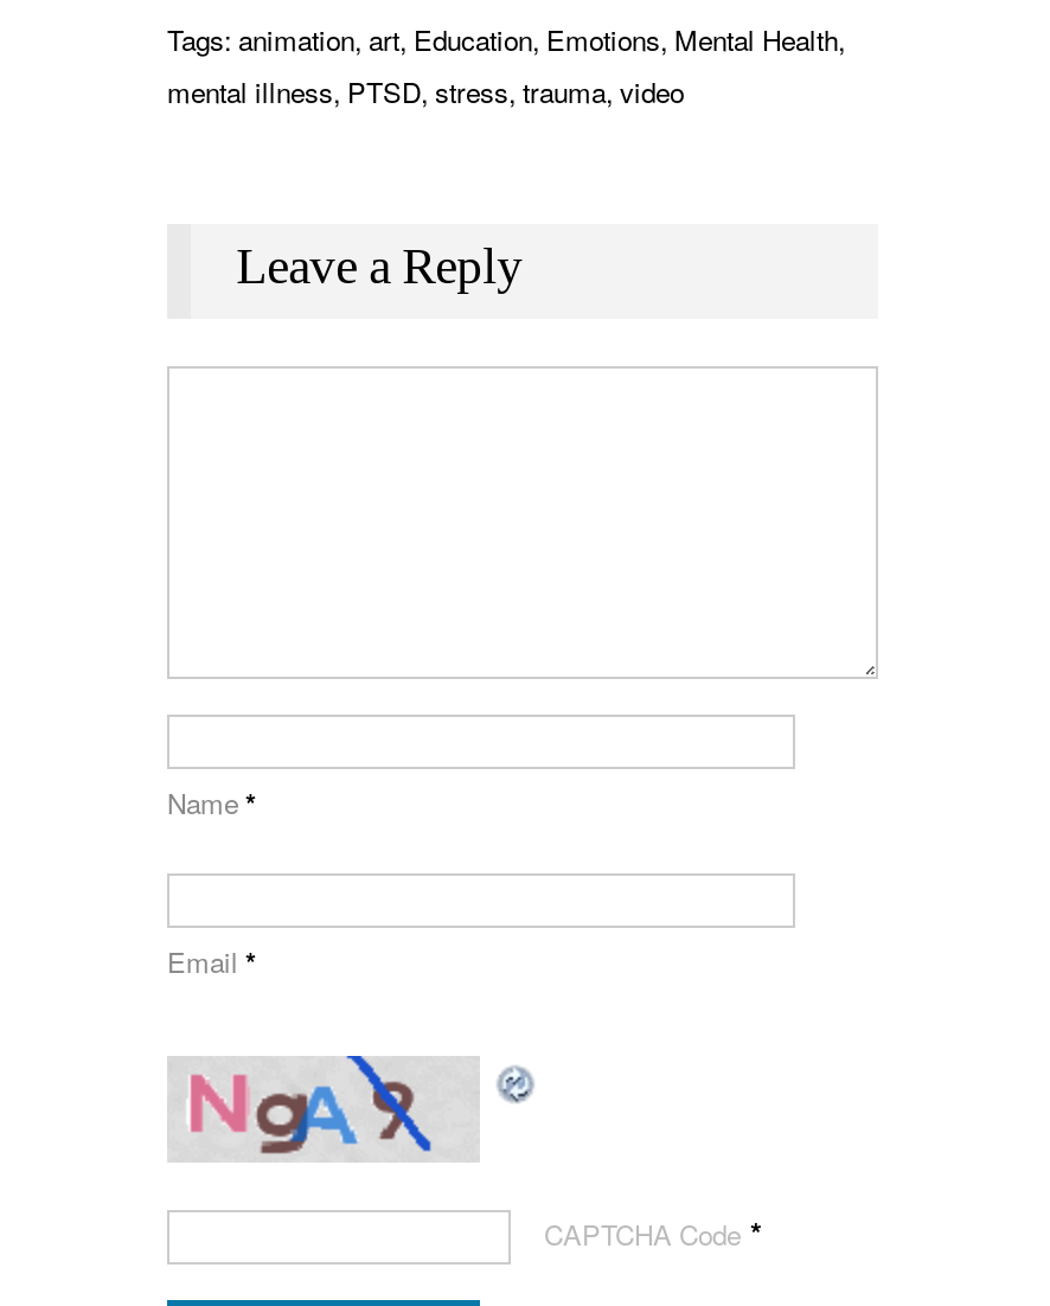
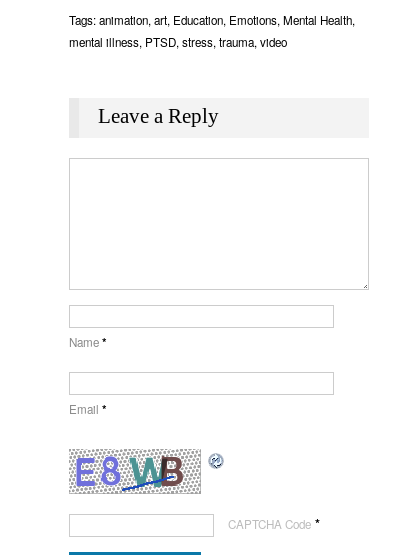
[181,1054,437,1160] [image] -> [70,449,201,494] [image]

